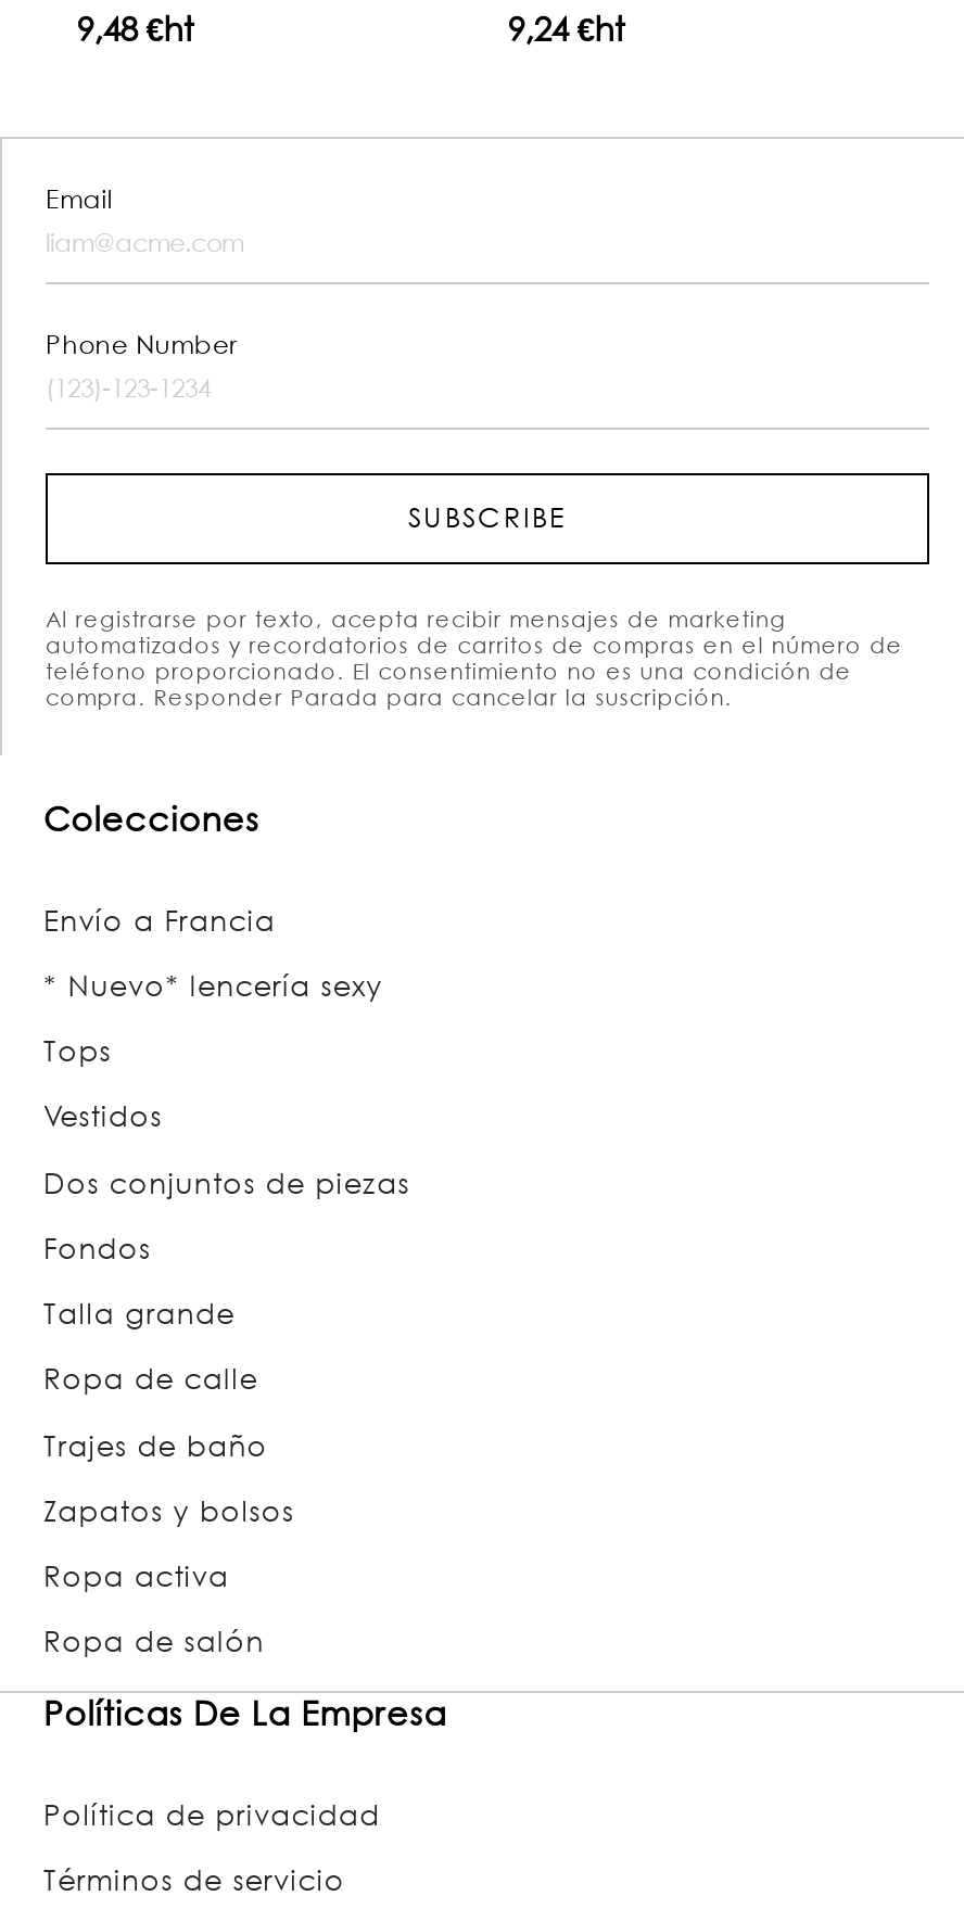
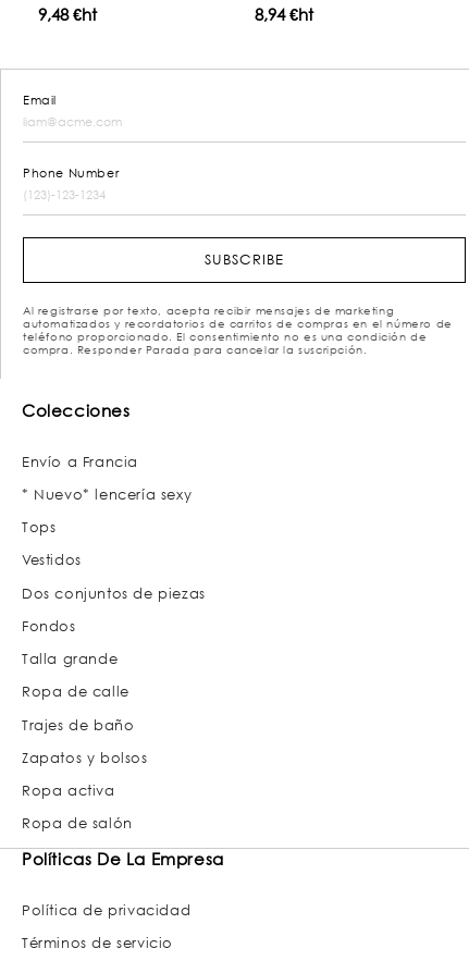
[508,7,625,50] 9,24 €ht -> [254,3,313,25] 8,94 €ht

